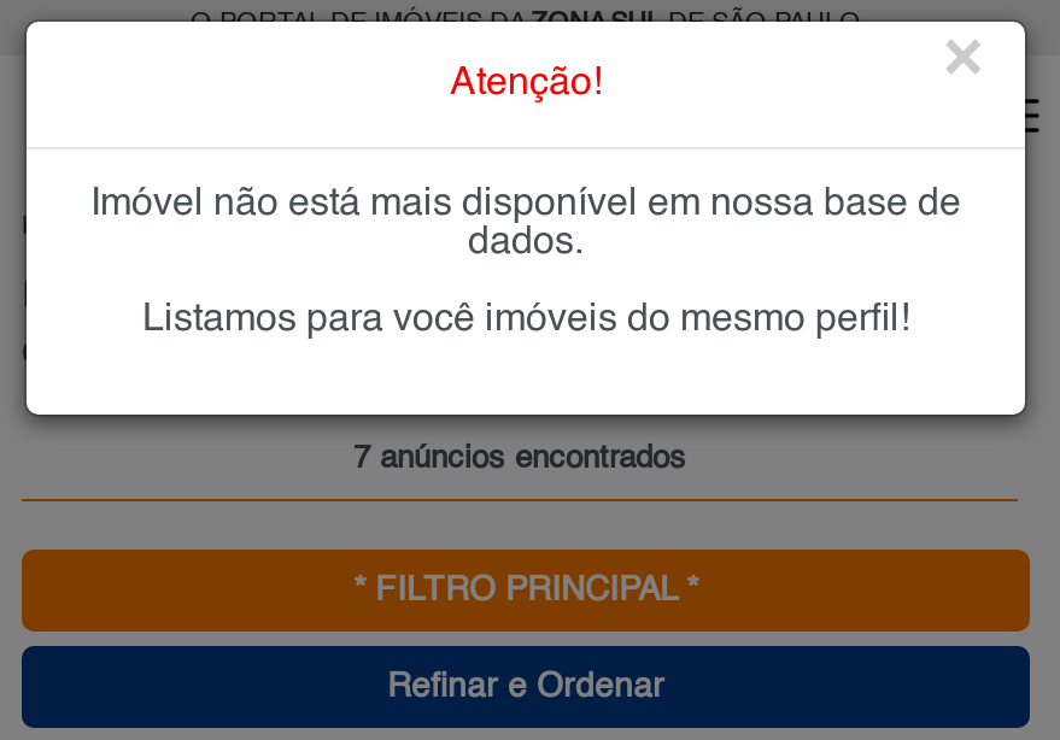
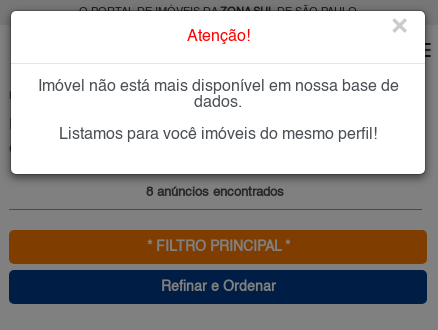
[353,444,686,475] 7 anúncios encontrados -> [146,186,284,199] 8 anúncios encontrados

